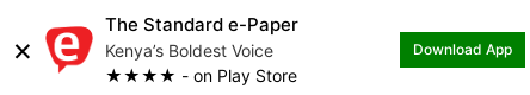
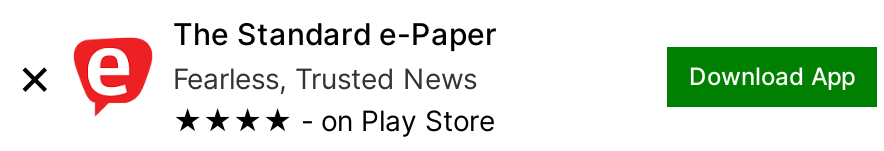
[105,40,273,61] Kenya’s Boldest Voice -> [173,61,477,95] Fearless, Trusted News

